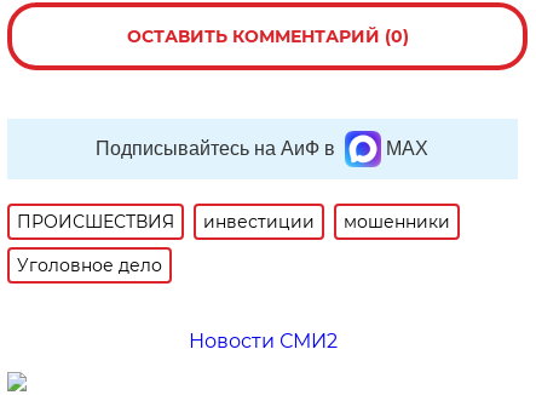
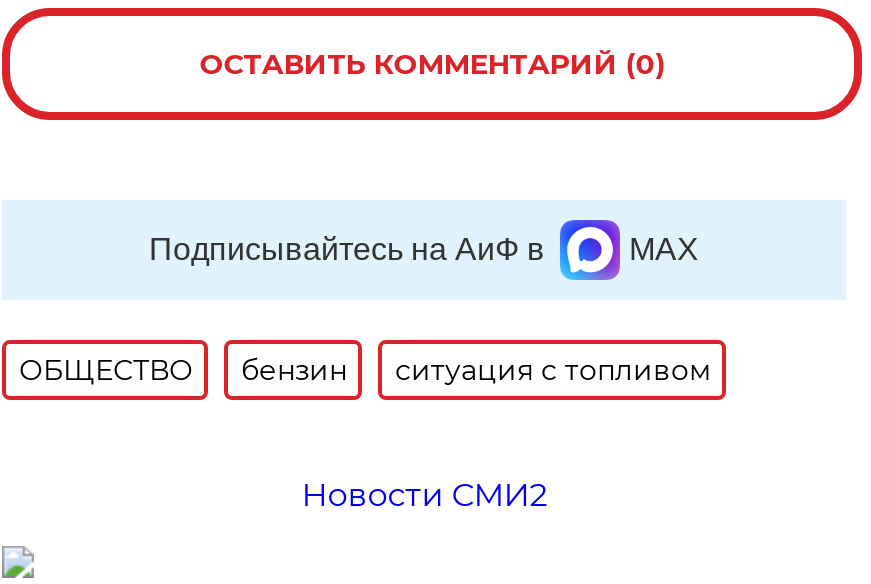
[17,211,451,276] ПРОИСШЕСТВИЯ | инвестиции | мошенники | Уголовное дело -> [19,352,711,388] ОБЩЕСТВО | бензин | ситуация с топливом

